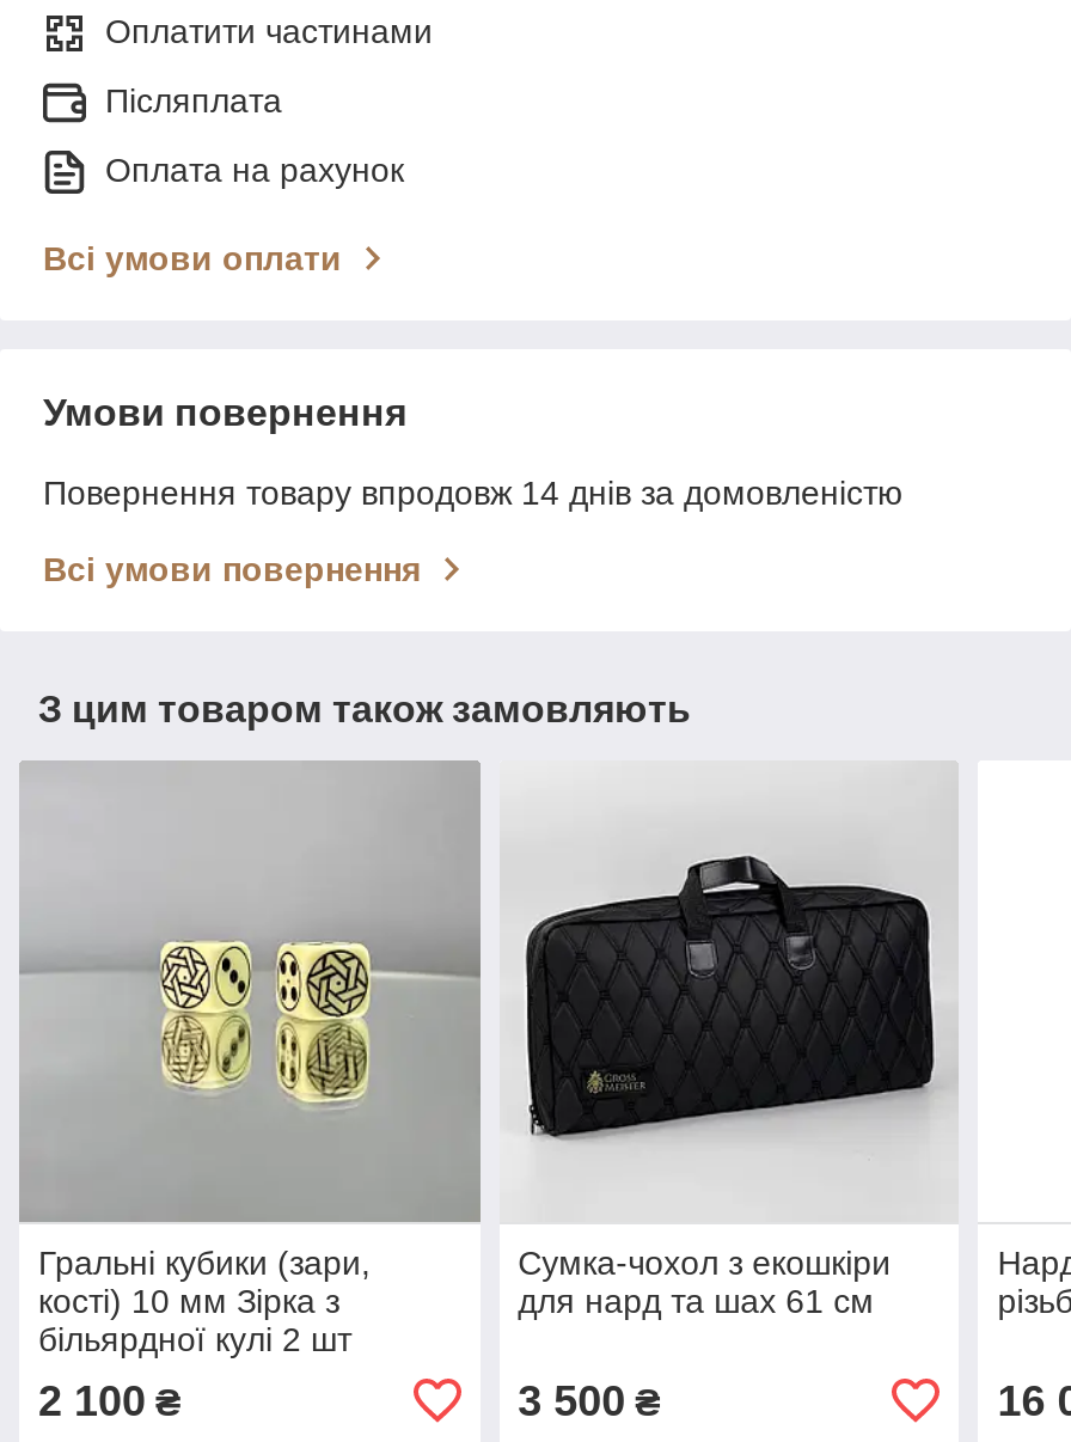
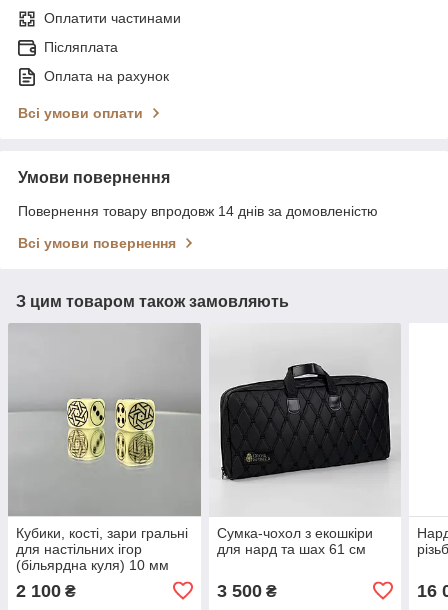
[38,1243,371,1358] Гральні кубики (зари, | кості) 10 мм Зірка з | більярдної кулі 2 шт -> [16,525,188,573] Кубики, кості, зари гральні | для настільних ігор | (більярдна куля) 10 мм

